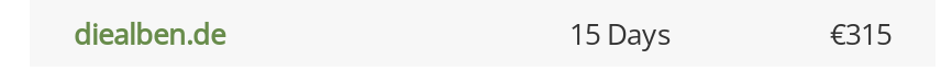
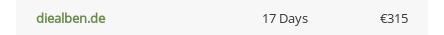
[569,14,671,54] 15 Days -> [261,9,307,27] 17 Days

